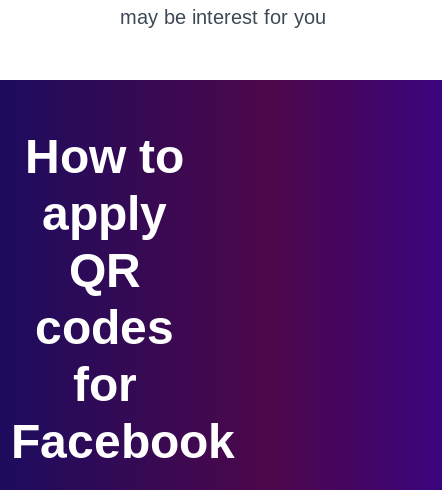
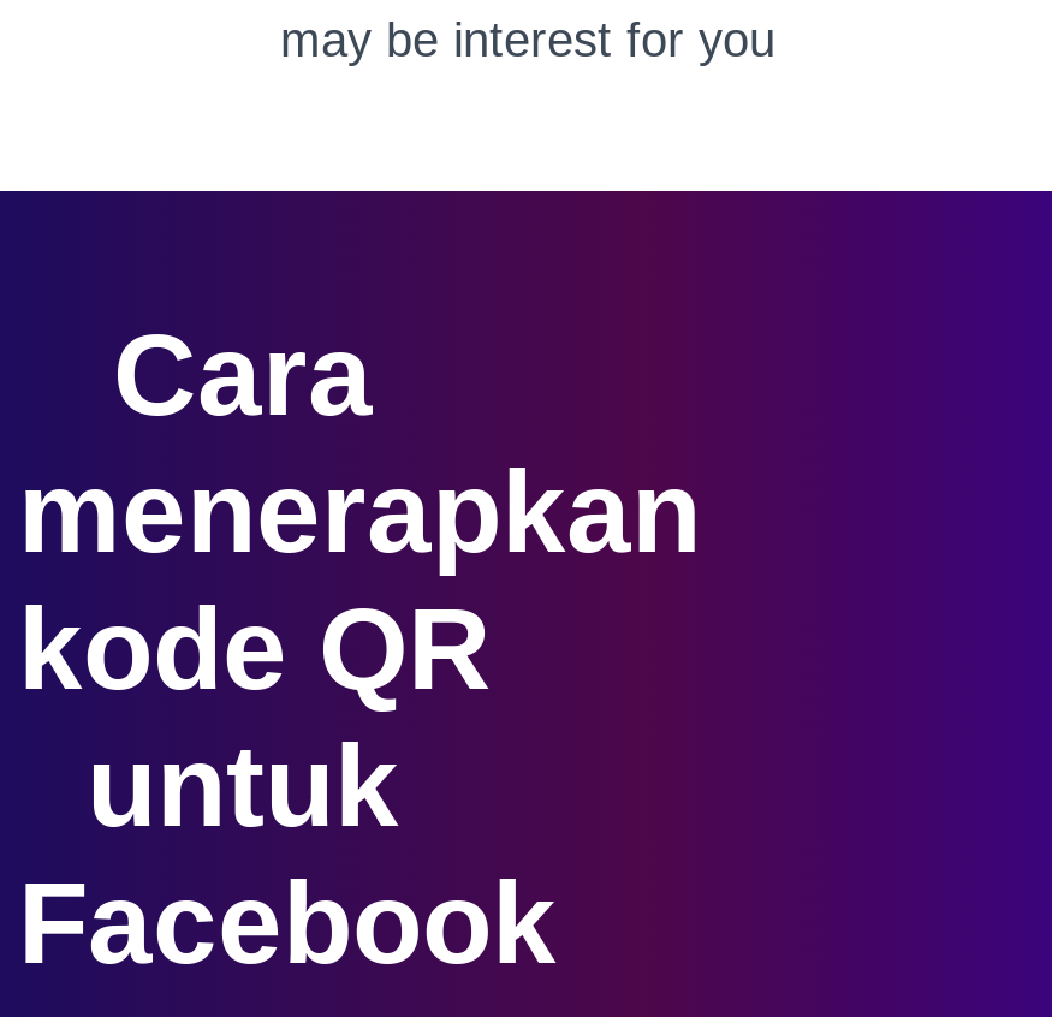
[25,130,184,411] How to | apply | QR | codes | for -> [18,311,701,850] Cara | menerapkan | kode QR | untuk

